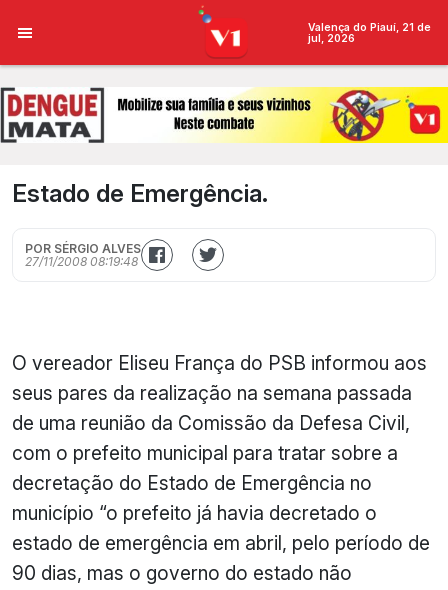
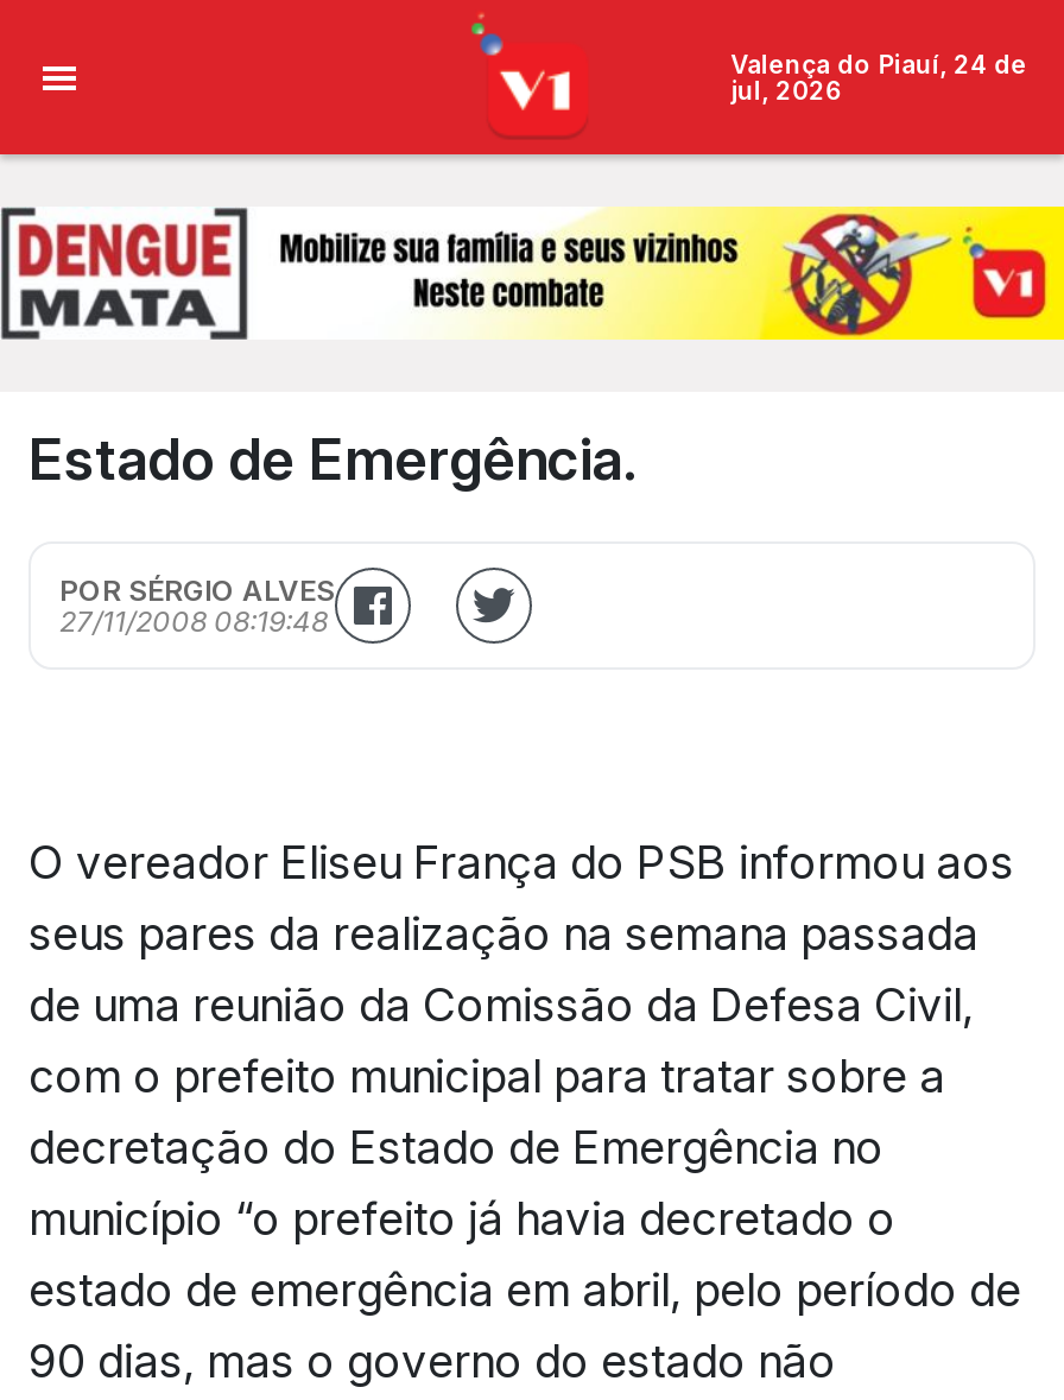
[308,20,431,33] Valença do Piauí, 21 de -> [731,49,1027,80] Valença do Piauí, 24 de

